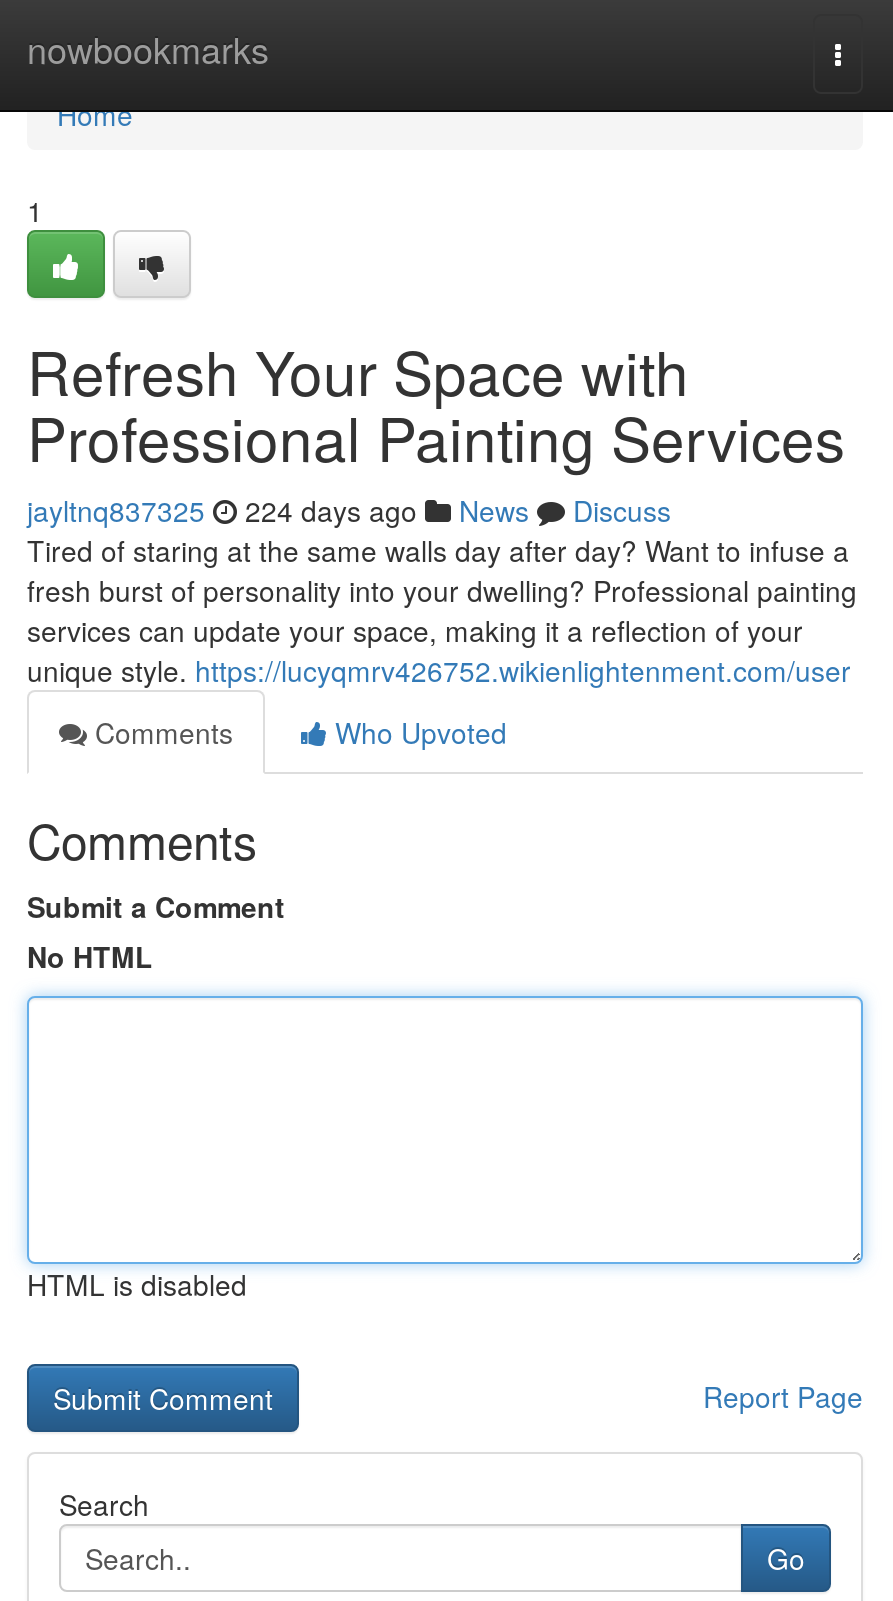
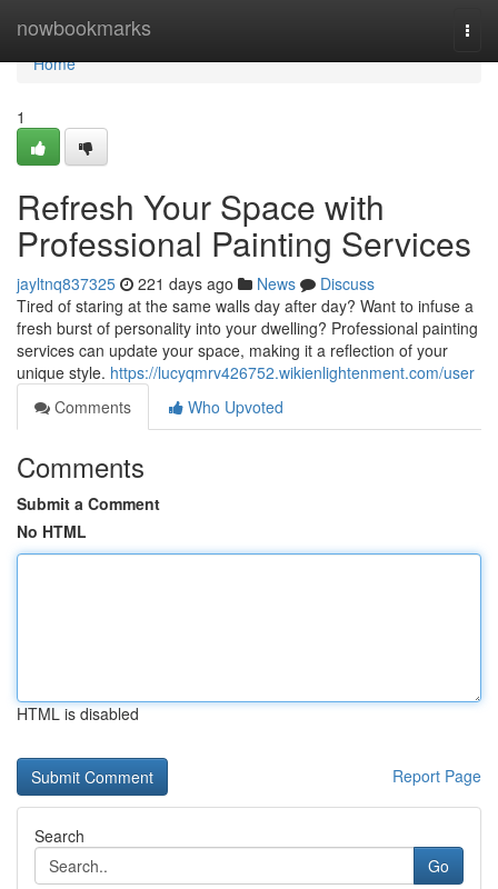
[27,490,671,530] jayltnq837325 224 days ago News Discuss -> [17,272,375,294] jayltnq837325 221 days ago News Discuss

